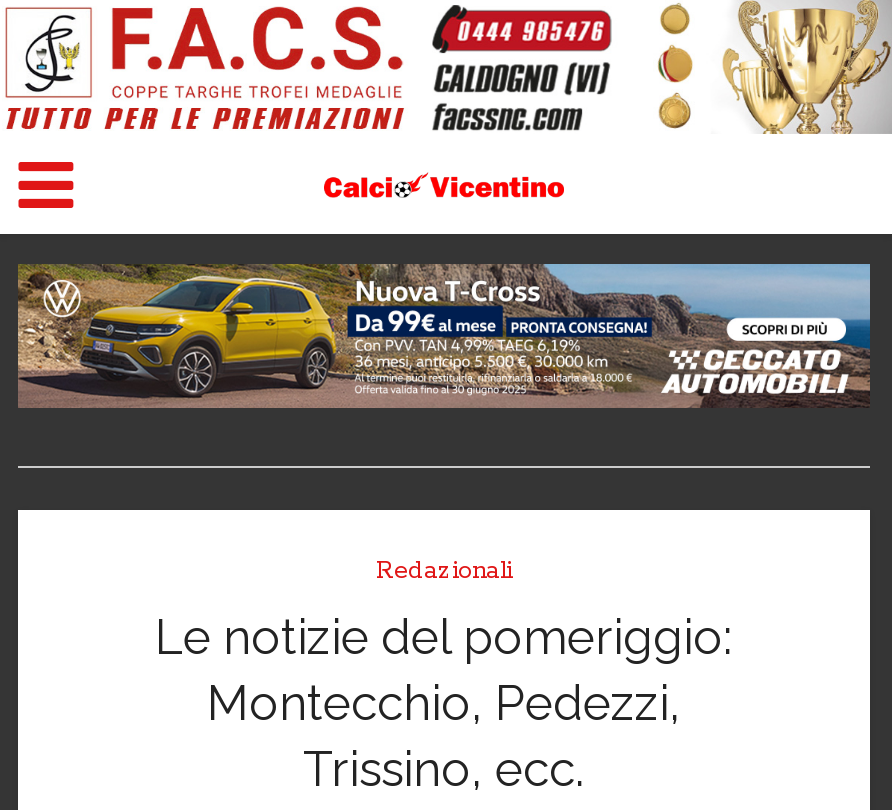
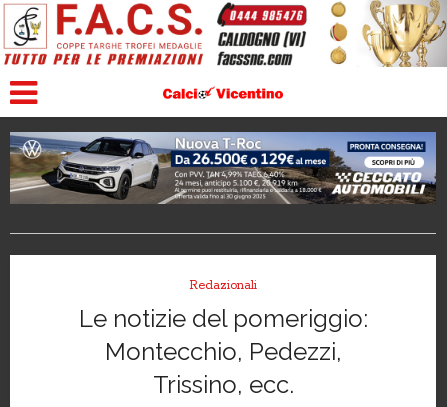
[16,264,872,410] [image] -> [9,131,437,204] [image]

